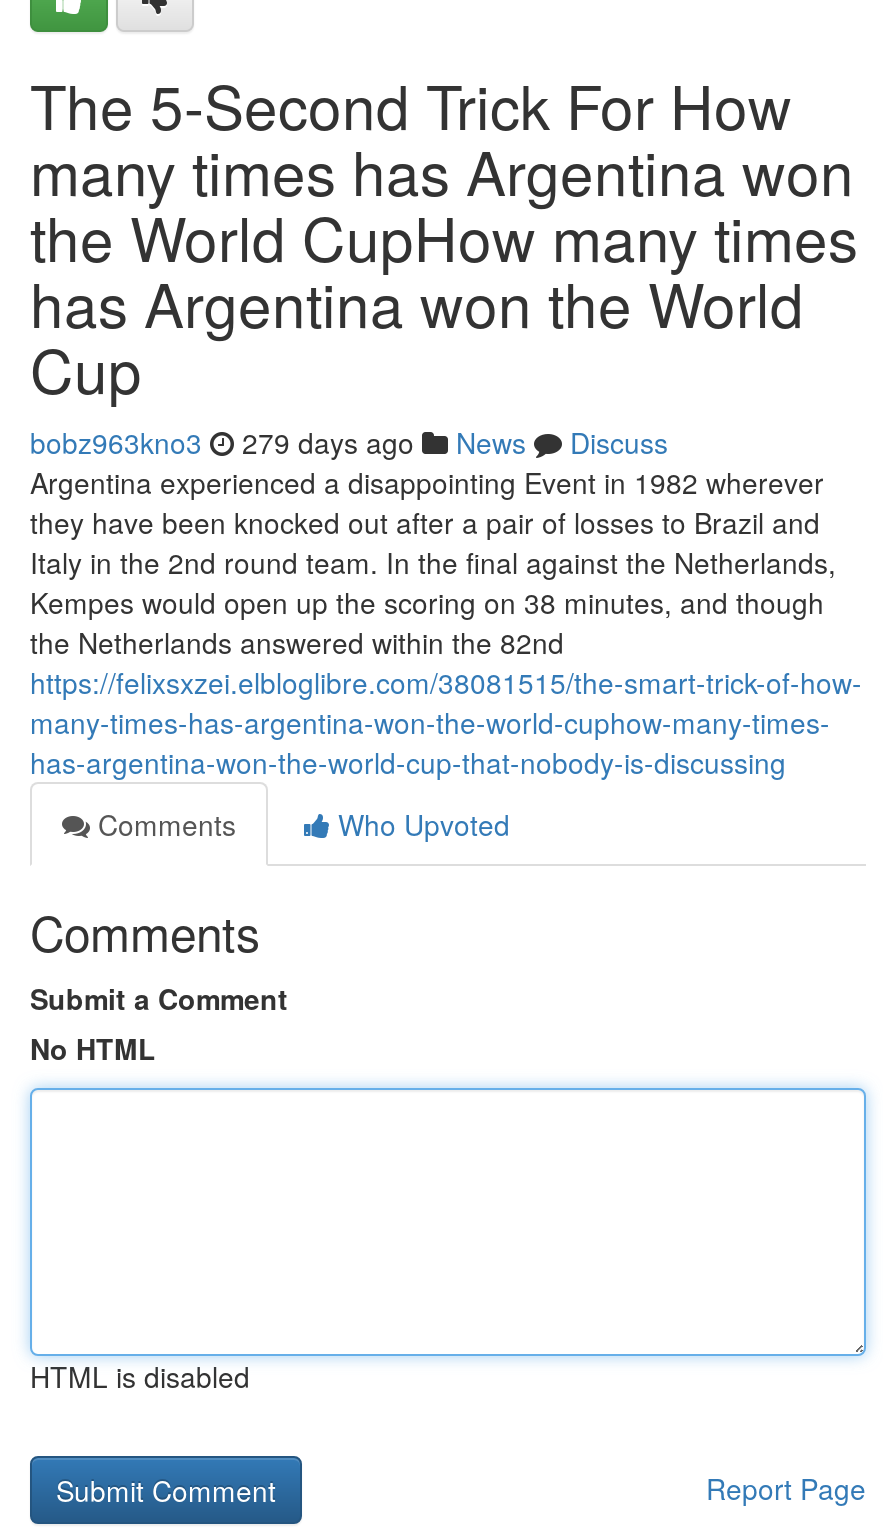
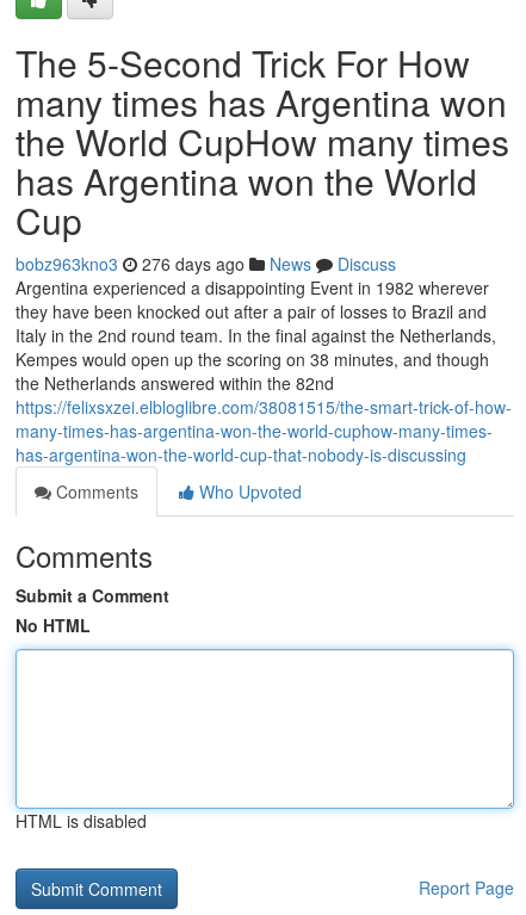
[30,422,668,462] bobz963kno3 279 days ago News Discuss -> [16,252,396,276] bobz963kno3 276 days ago News Discuss

